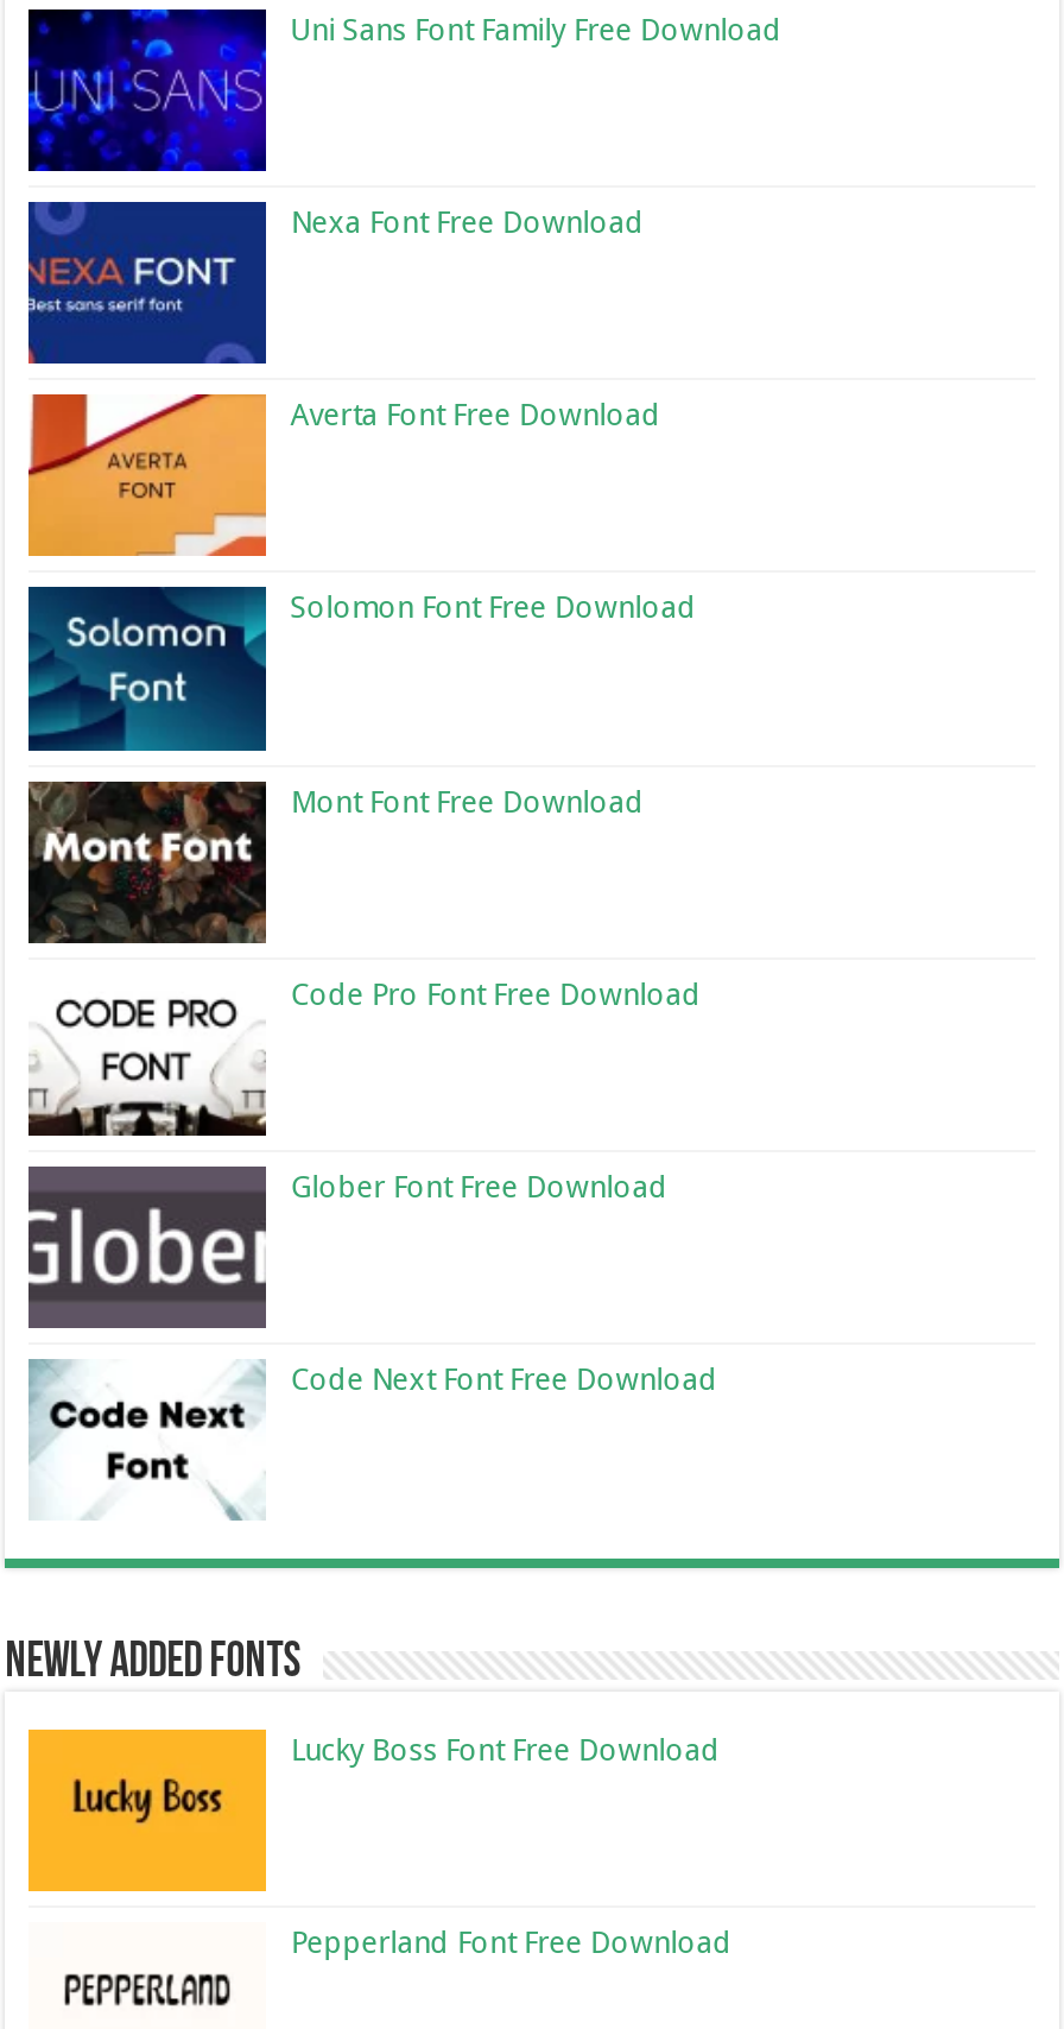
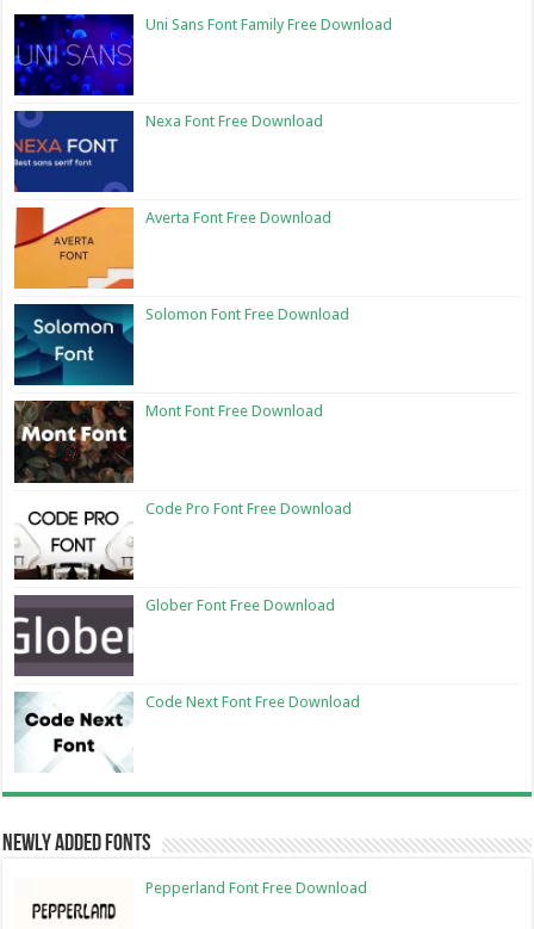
[26,1725,720,1894] [image] | Lucky Boss Font Free Download -> none

